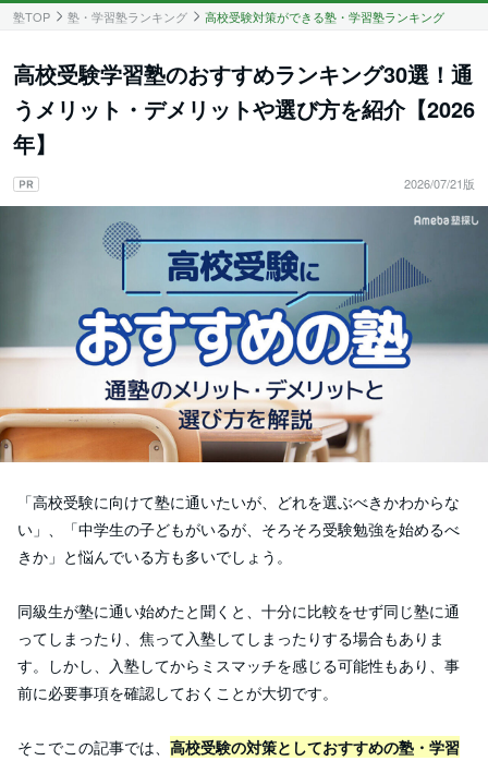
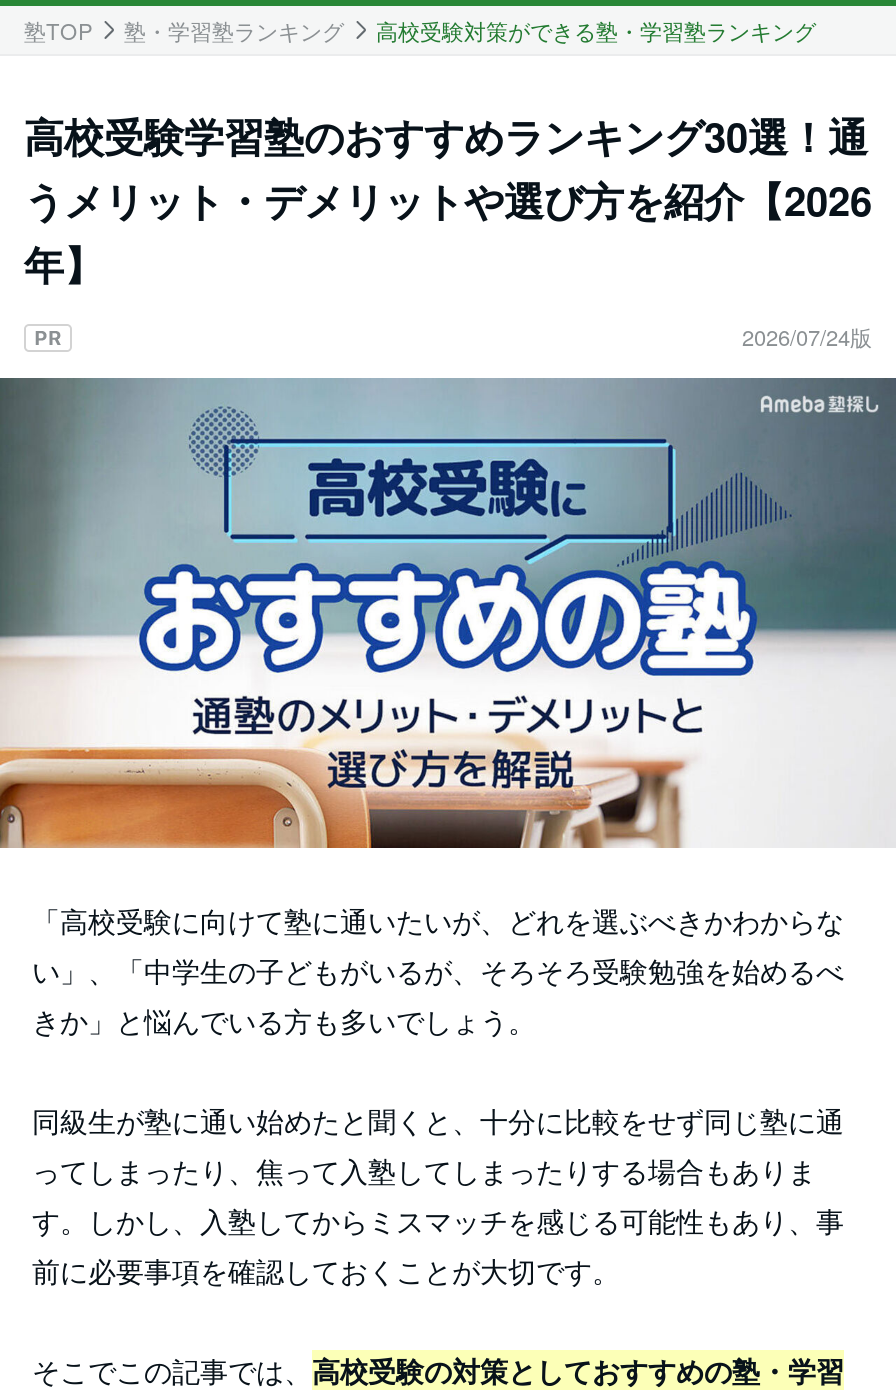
[404,174,475,192] 2026/07/21版 -> [742,320,872,352] 2026/07/24版

